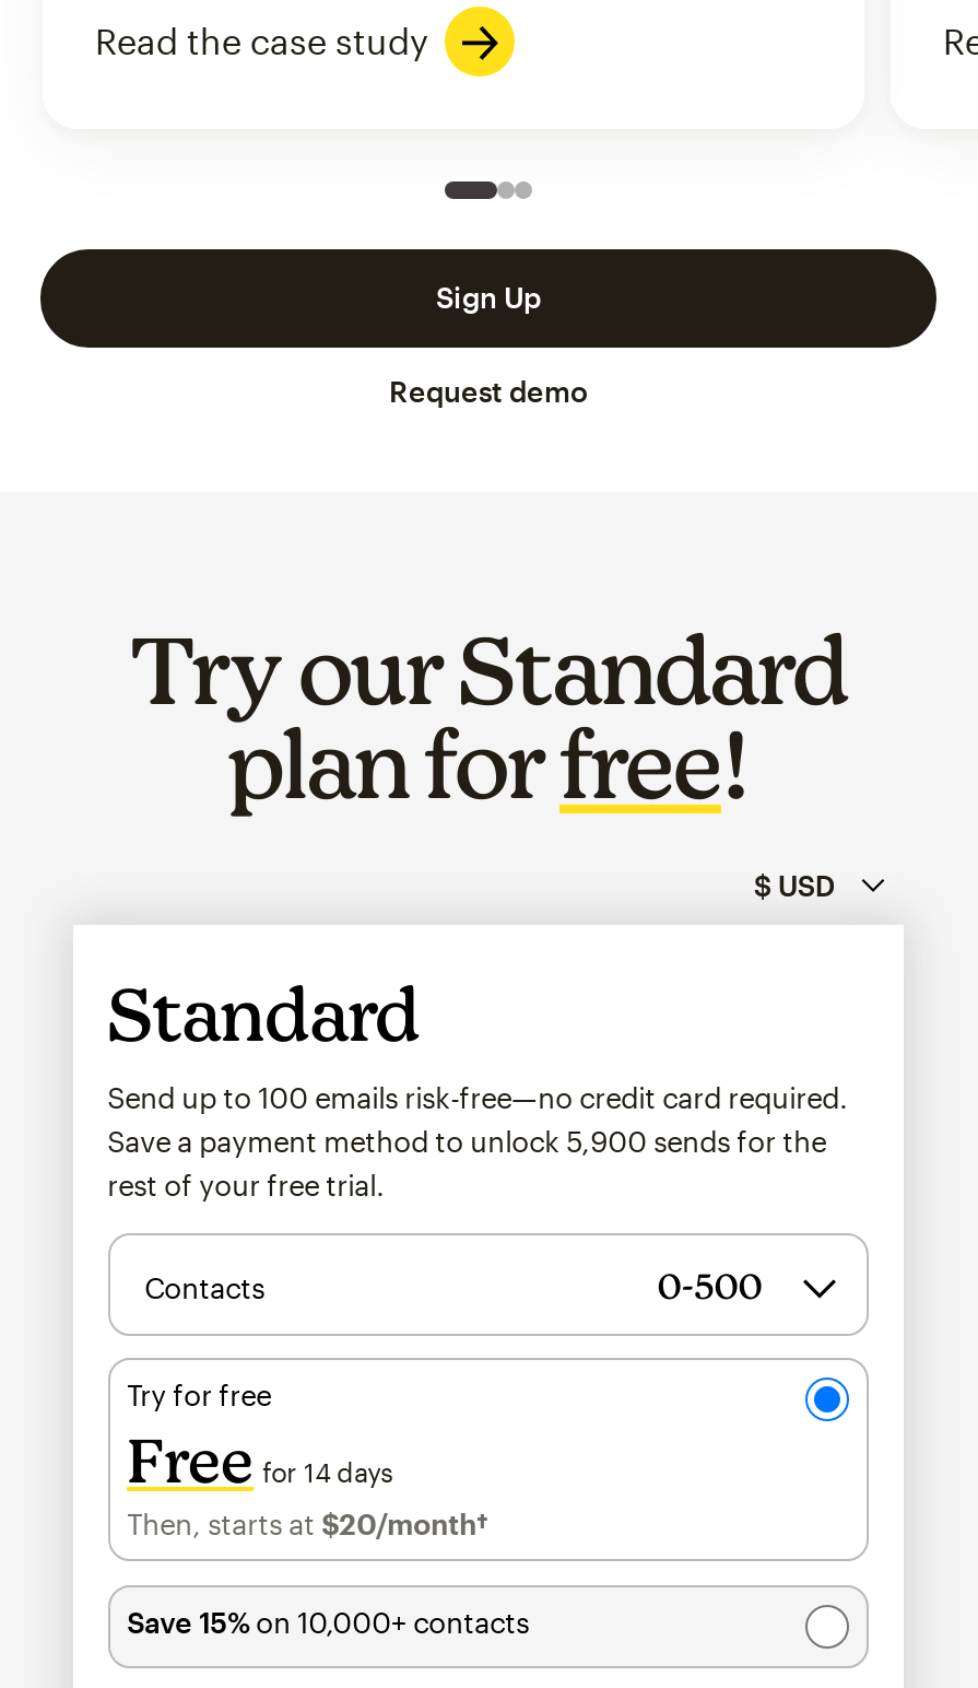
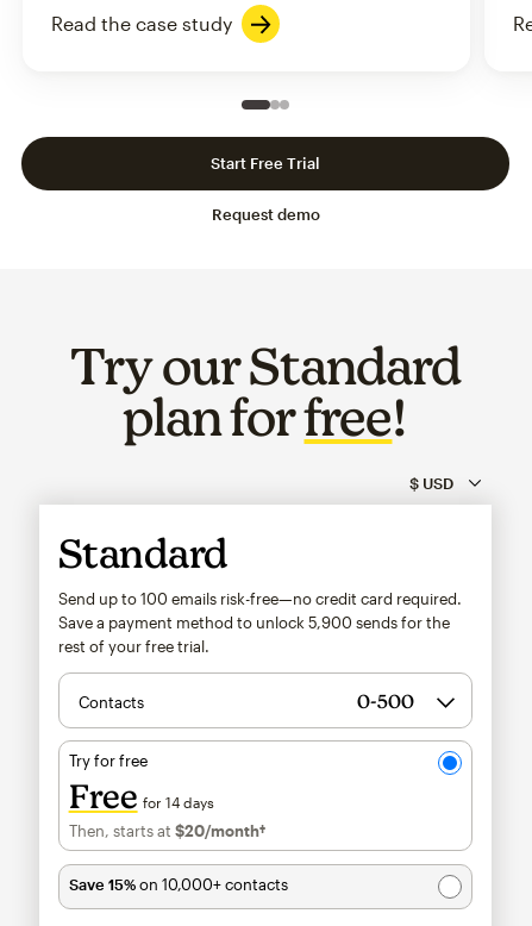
[436,280,541,315] Sign Up -> [211,154,320,173] Start Free Trial

